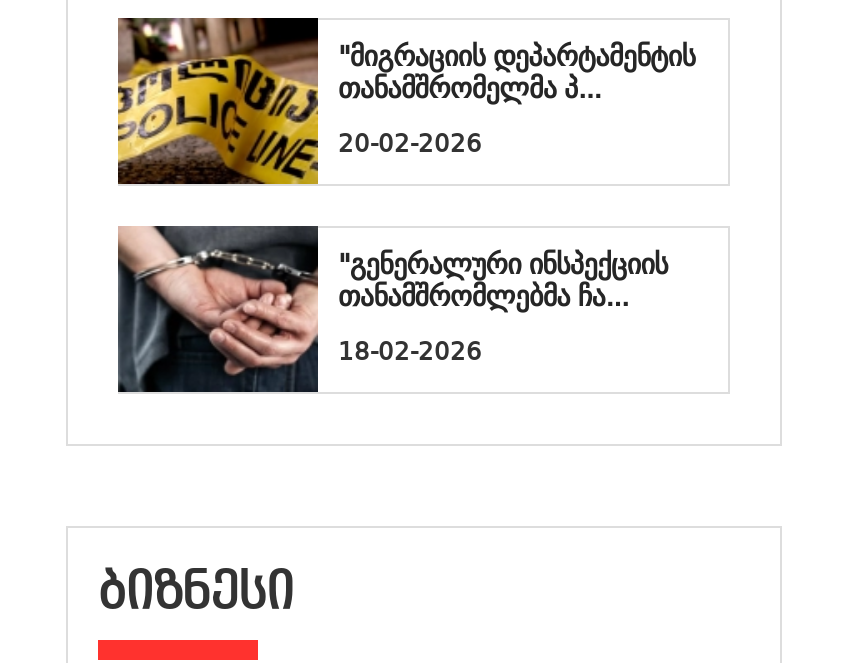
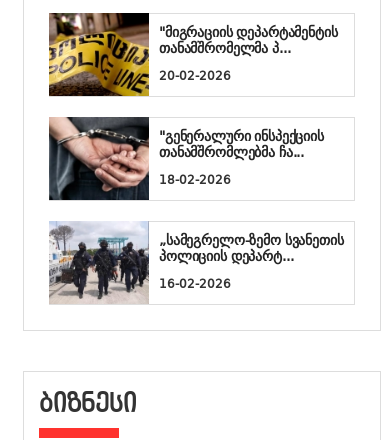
none -> [49,221,344,304] [image] | „სამეგრელო-ზემო სვანეთის | პოლიციის დეპარტ... | 16-02-2026

